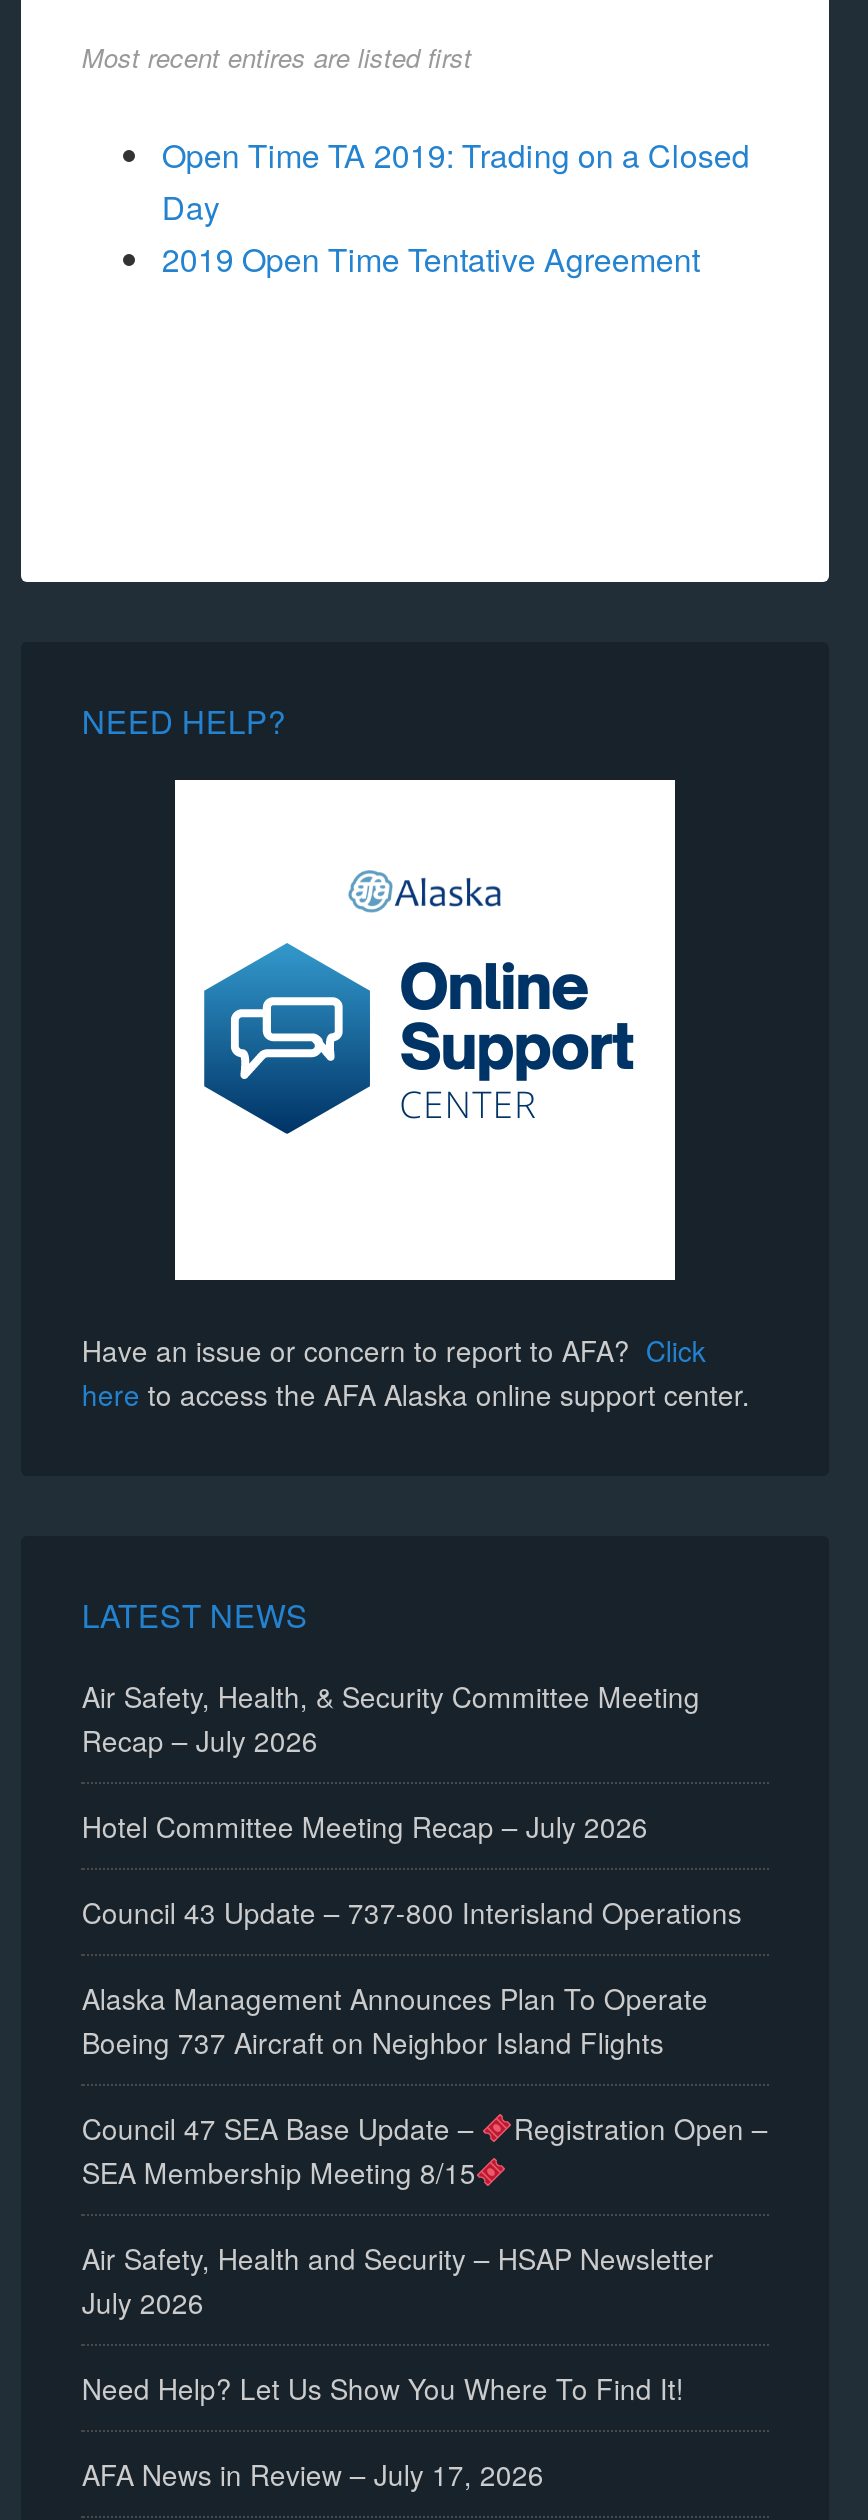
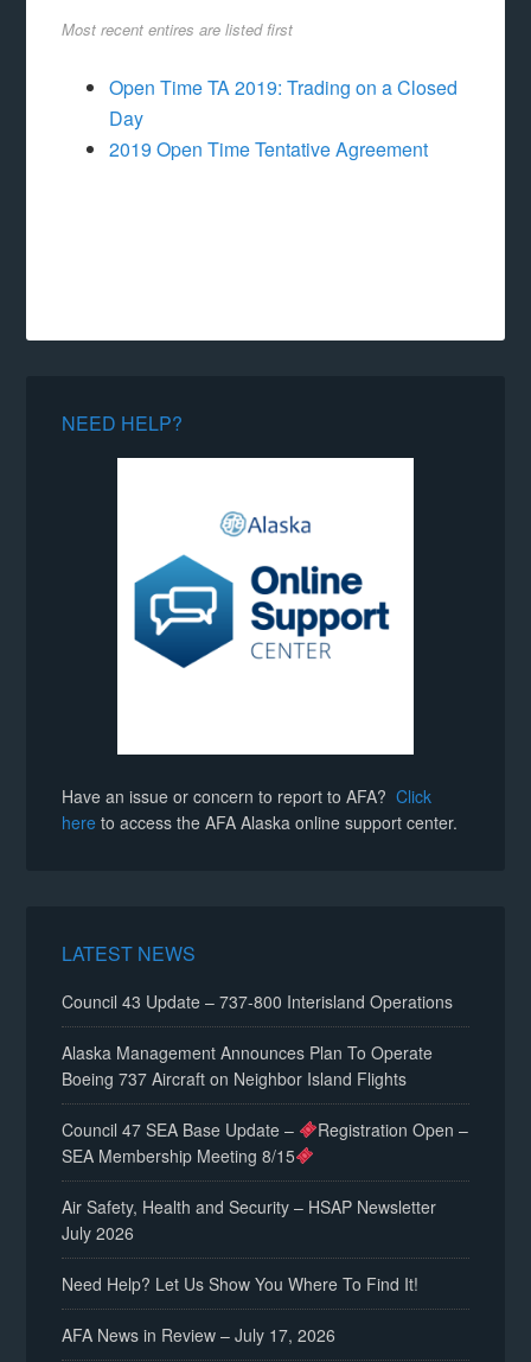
[82,1676,700,1846] Air Safety, Health, & Security Committee Meeting | Recap – July 2026 | Hotel Committee Meeting Recap – July 2026 -> none

